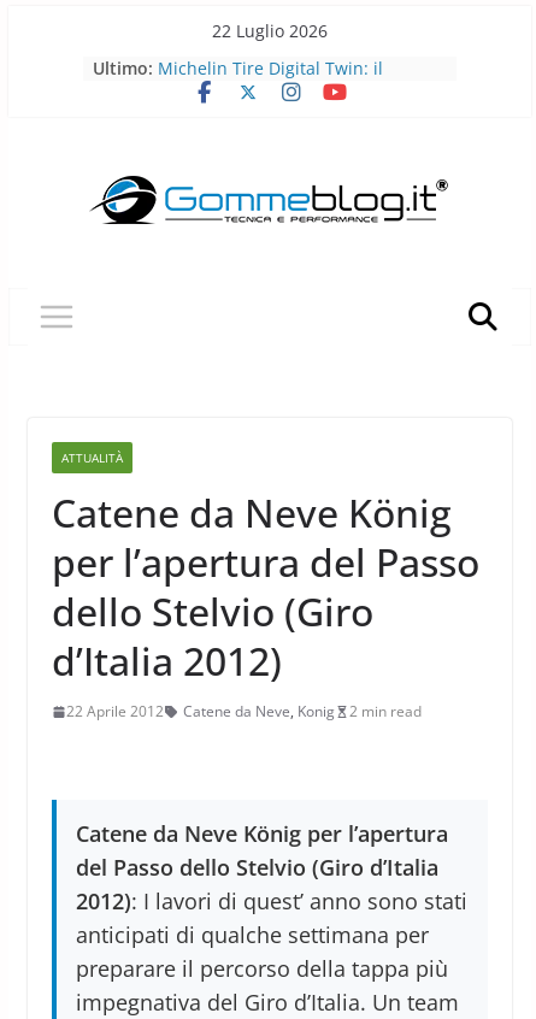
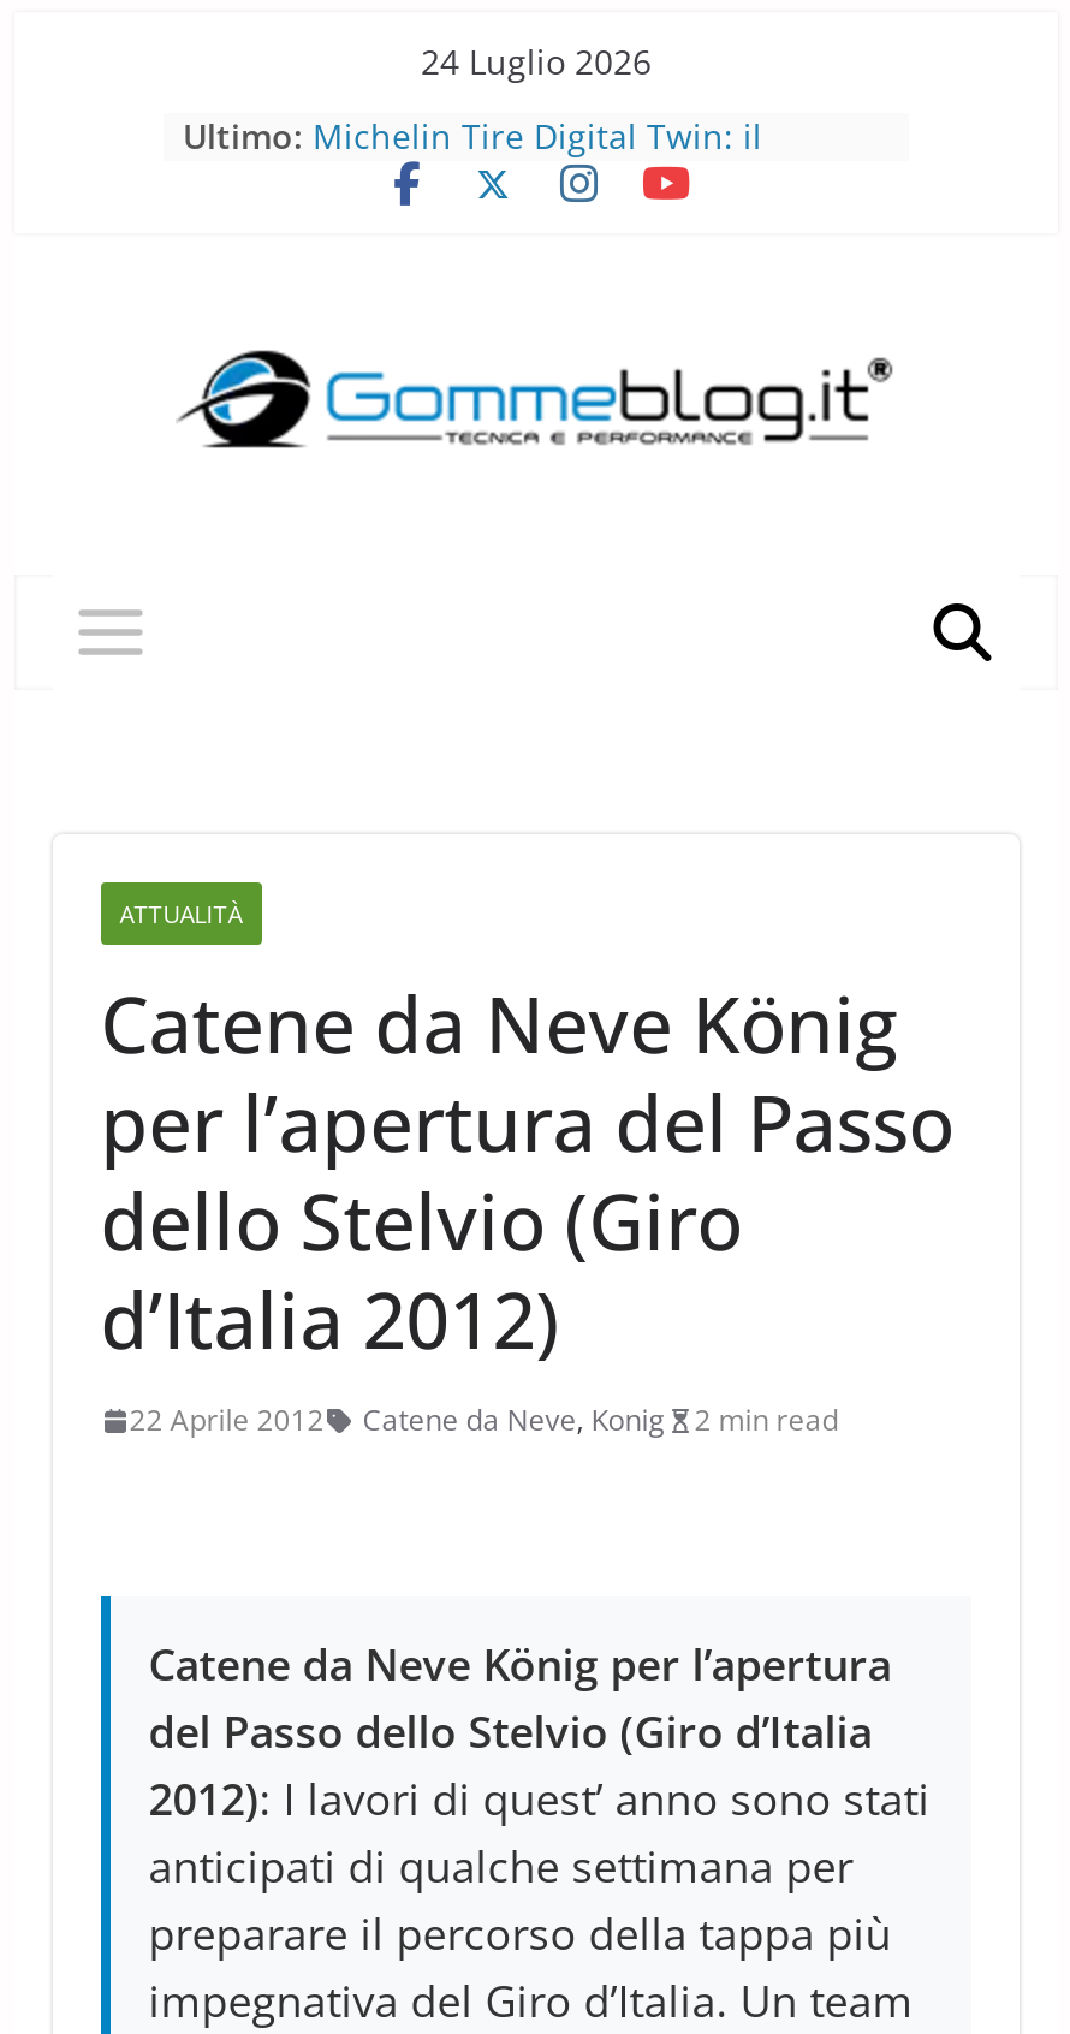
[212,19,328,42] 22 Luglio 2026 -> [421,38,652,84] 24 Luglio 2026

